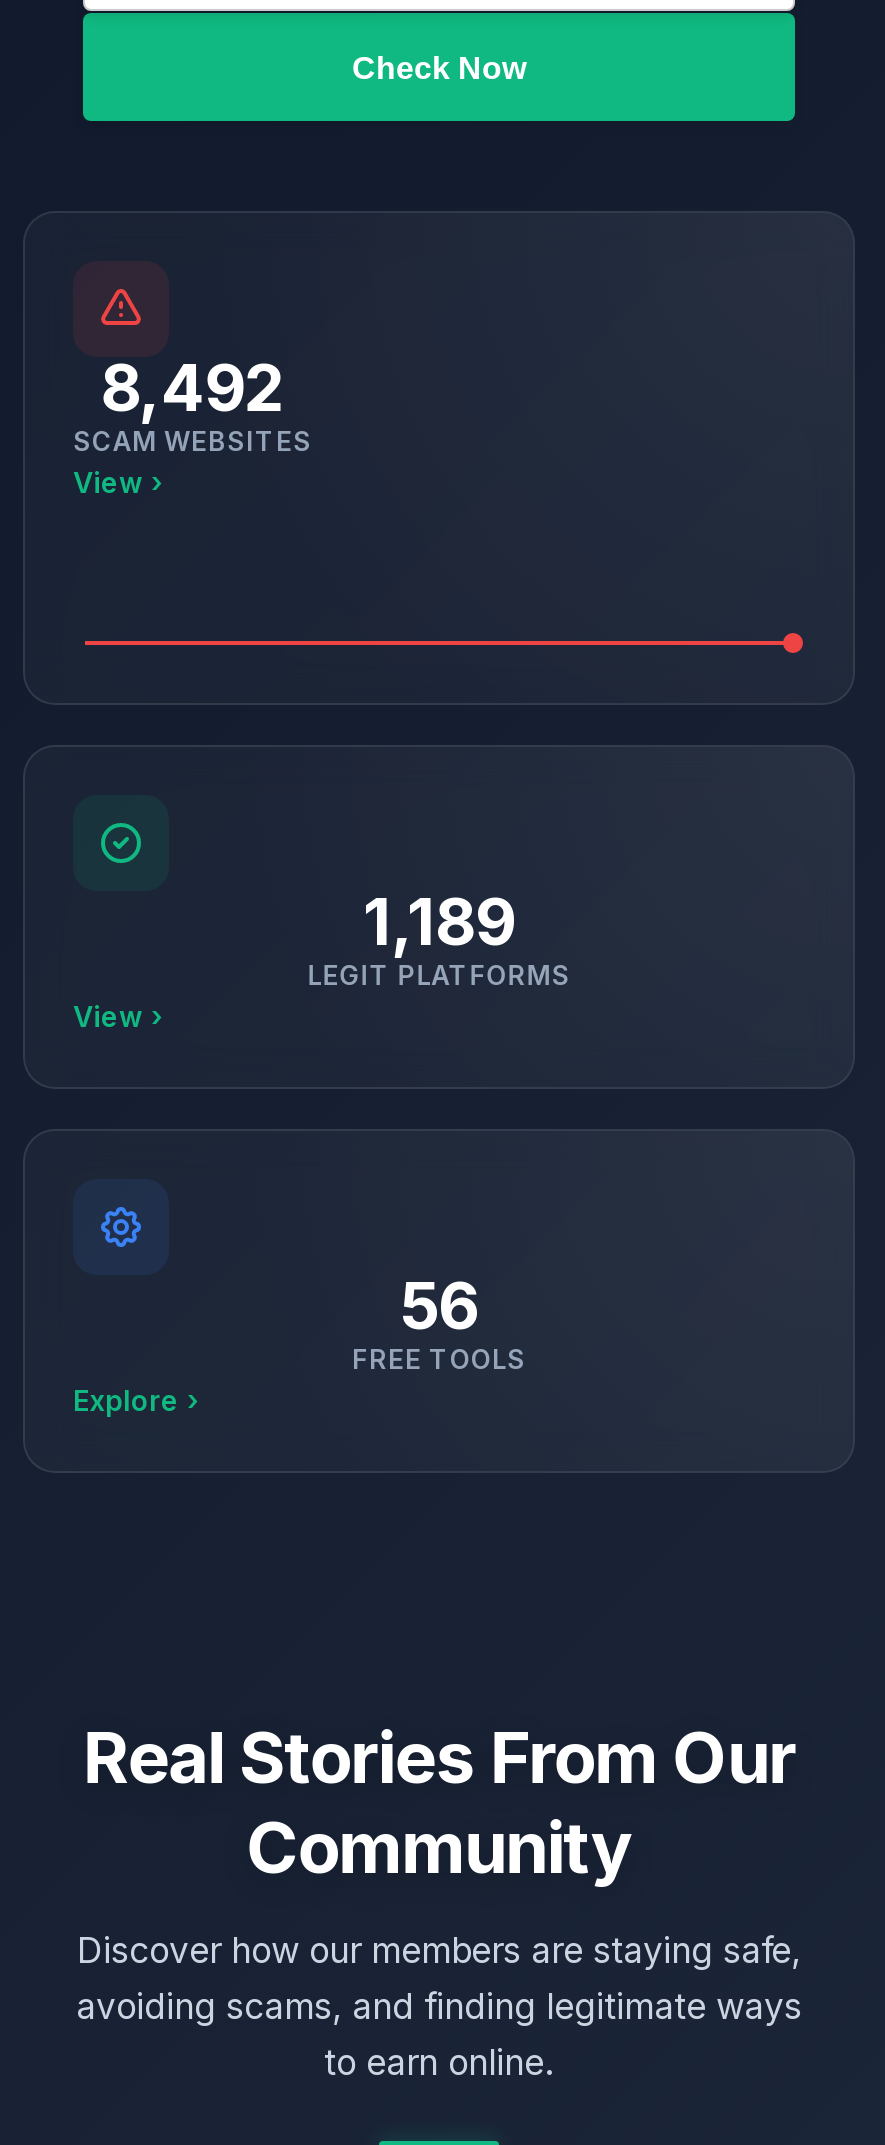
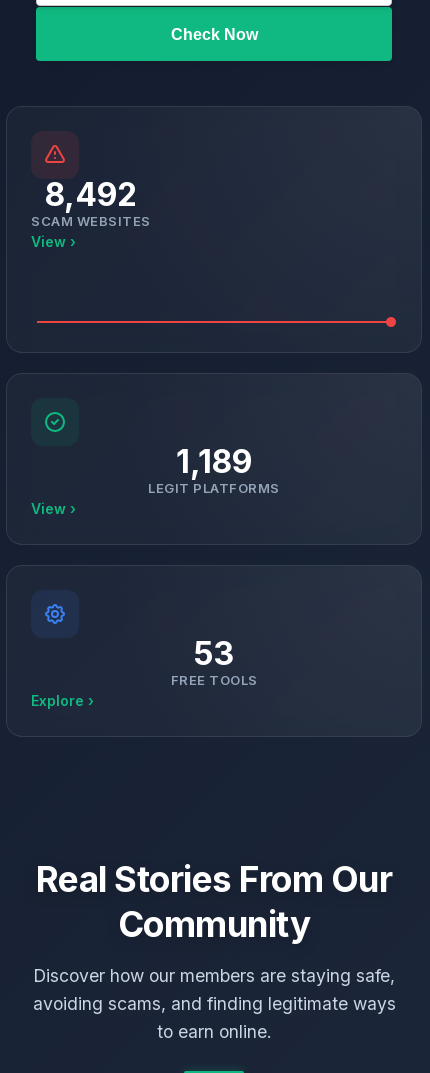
[400,1267,478,1345] 56 -> [194,634,234,673] 53

